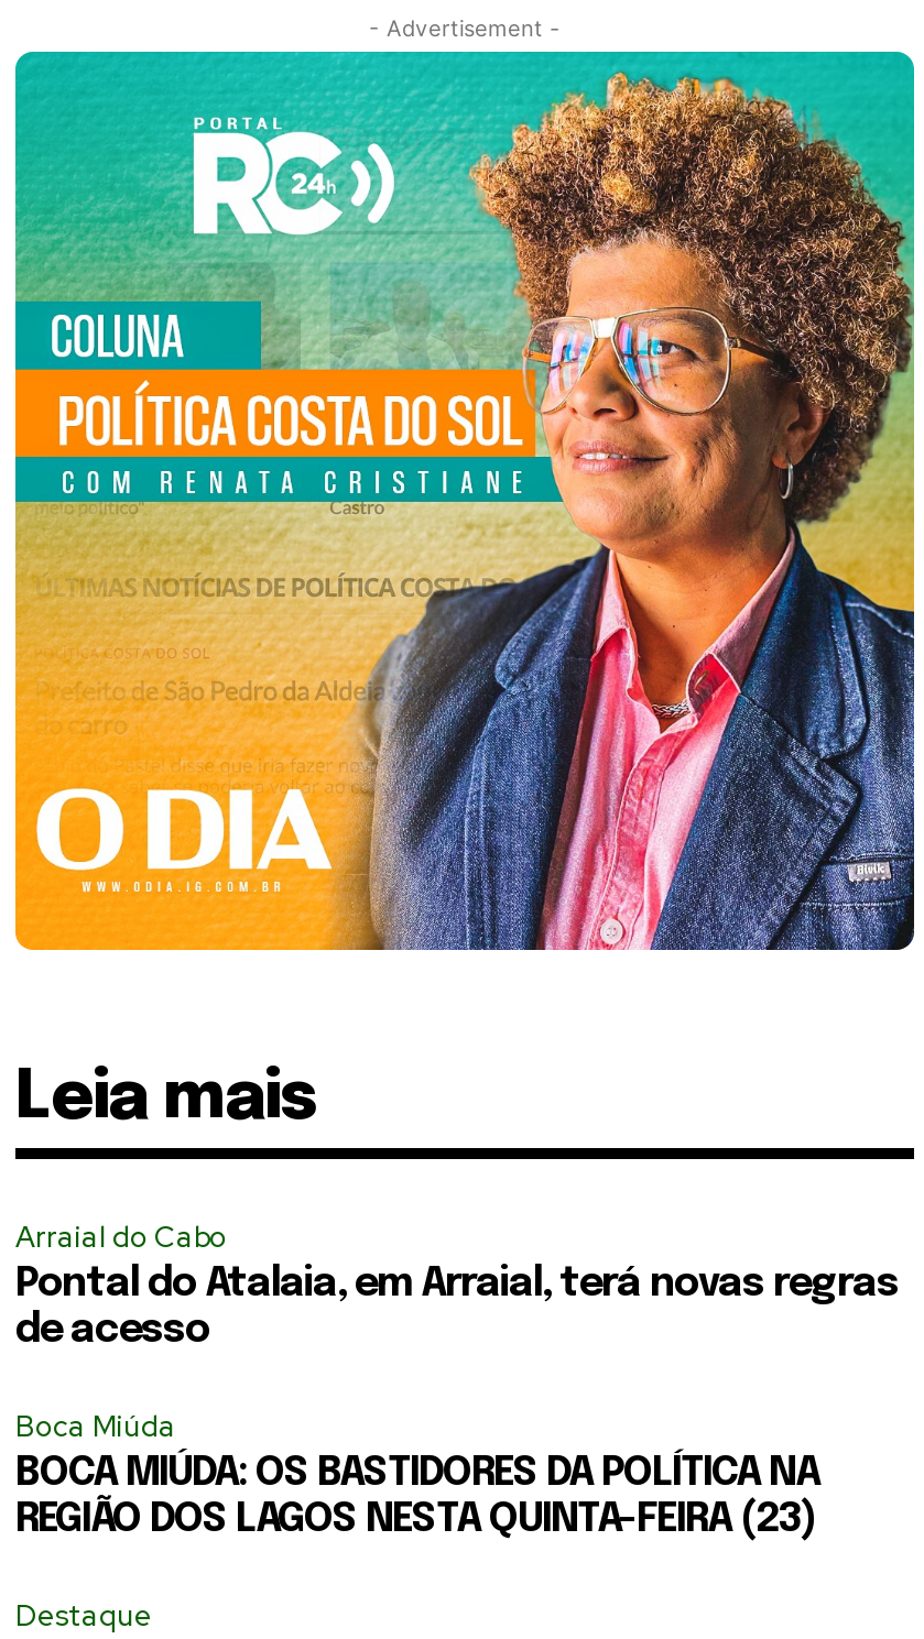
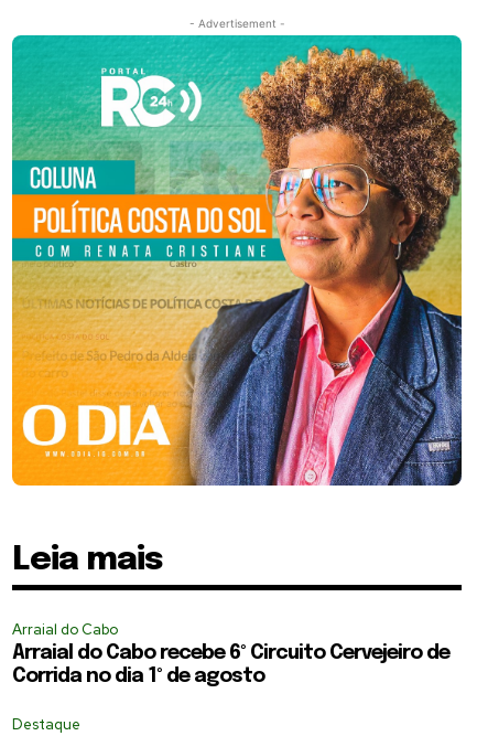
[15,1264,899,1539] Pontal do Atalaia, em Arraial, terá novas regras | de acesso | Boca Miúda | BOCA MIÚDA: OS BASTIDORES DA POLÍTICA NA | REGIÃO DOS LAGOS NESTA QUINTA-FEIRA (23) -> [12,643,449,686] Arraial do Cabo recebe 6º Circuito Cervejeiro de | Corrida no dia 1º de agosto

